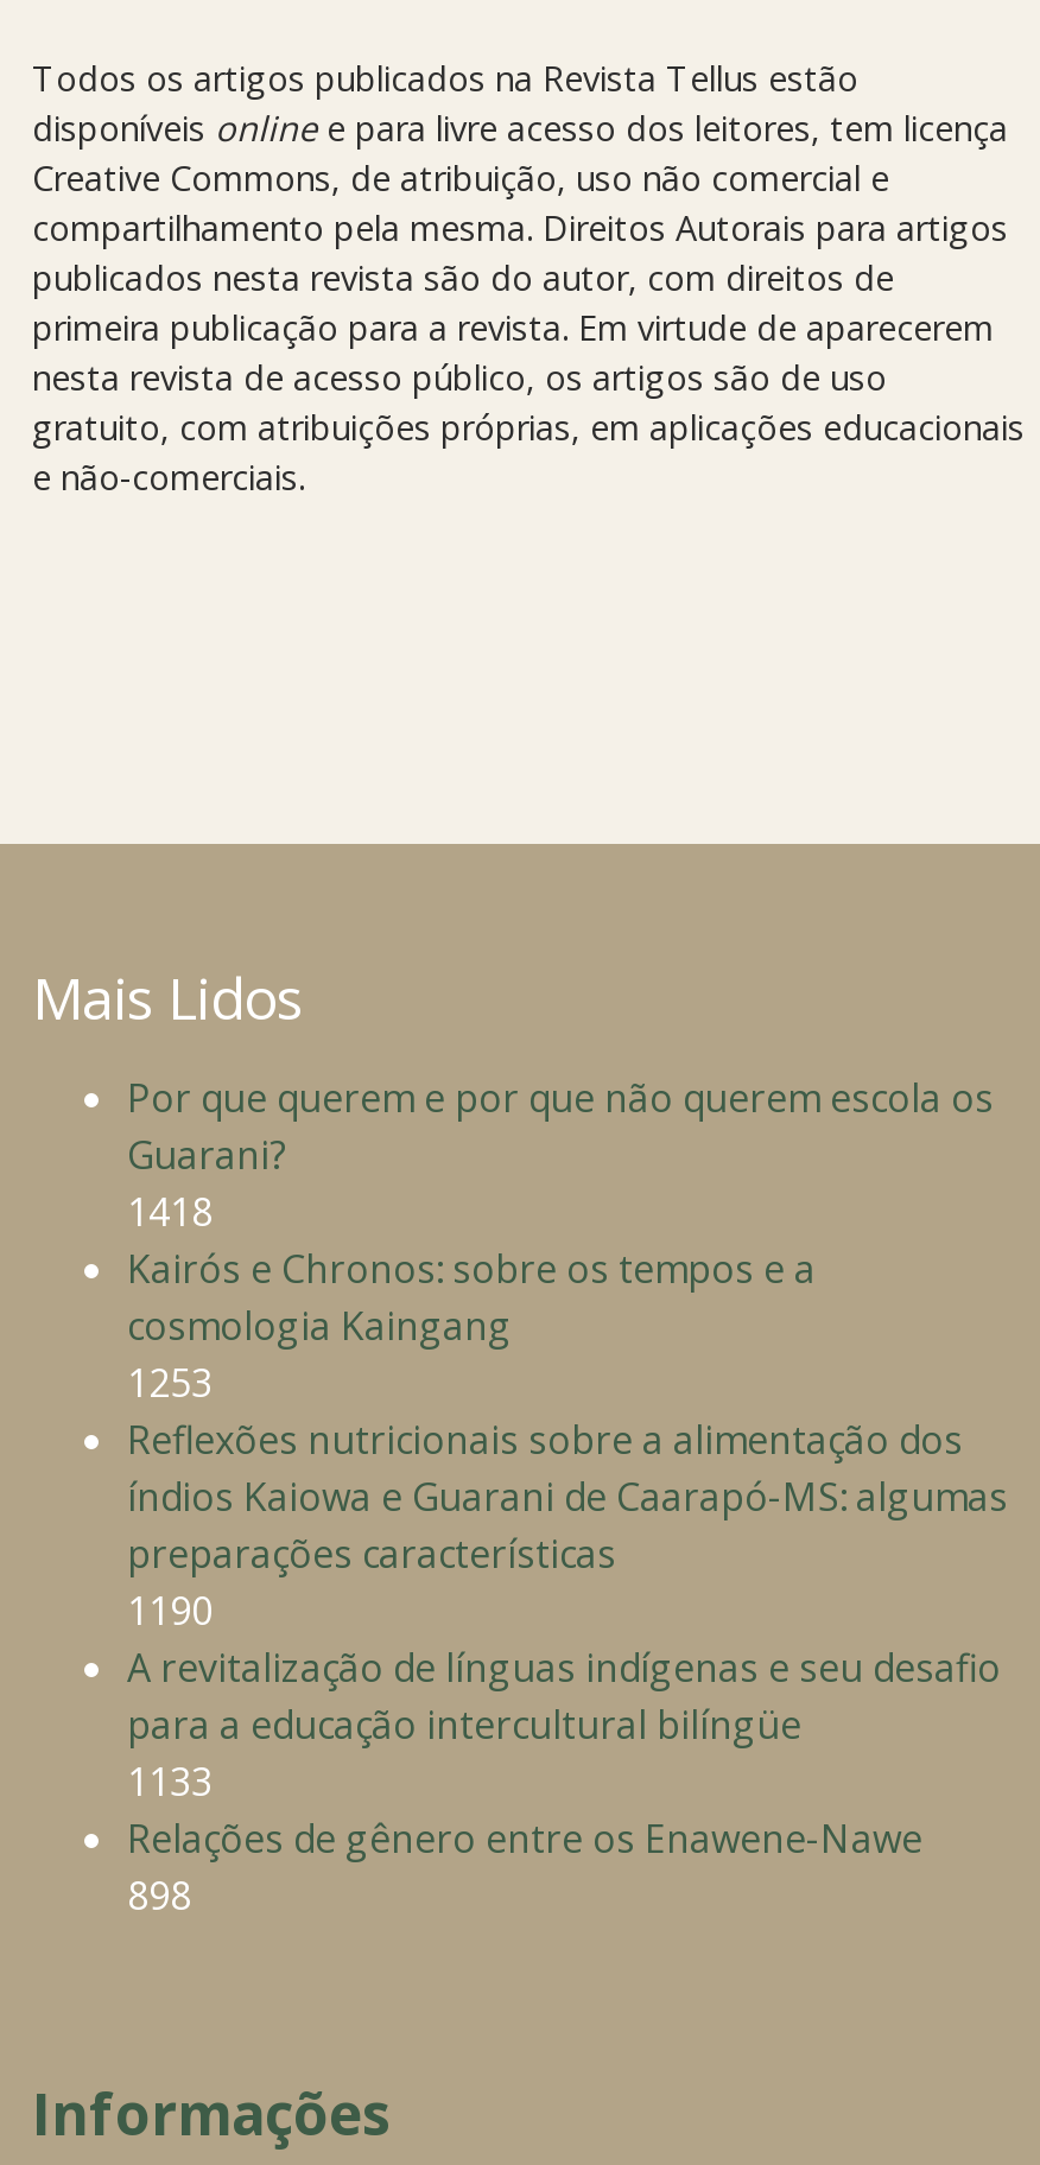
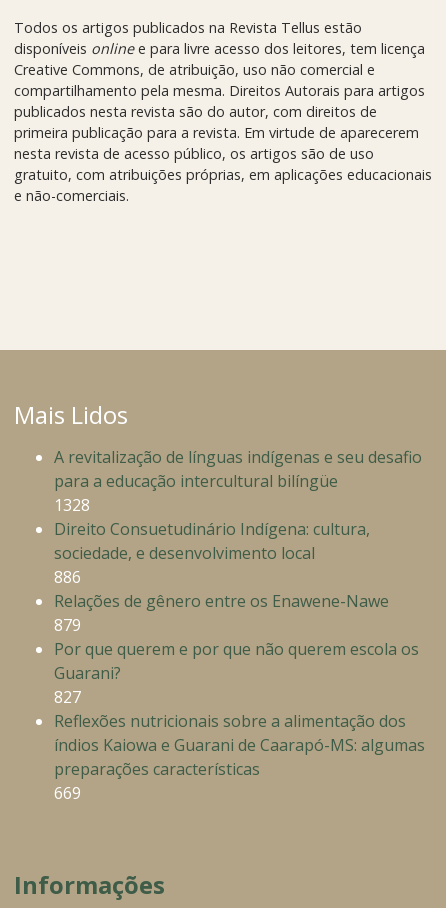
none -> [54,494,370,636] 1328 | Direito Consuetudinário Indígena: cultura, | sociedade, e desenvolvimento local | 886 | 879
moved [127,1073,994,1182] -> [54,638,419,684]: Por que querem e por que não querem escola os | Guarani?
[127,1187,816,1410] 1418 | Kairós e Chronos: sobre os tempos e a | cosmologia Kaingang | 1253 -> [54,686,81,708] 827
moved [127,1415,1008,1581] -> [54,710,425,780]: Reflexões nutricionais sobre a alimentação dos | índios Kaiowa e Guarani de Caarapó-MS: algumas | preparações características
[127,1586,213,1923] 1190 | 1133 | 898 -> [54,782,81,804] 669
moved [127,1643,1001,1752] -> [54,446,422,492]: A revitalização de línguas indígenas e seu desafio | para a educação intercultural bilíngüe
moved [127,1813,922,1866] -> [54,590,389,612]: Relações de gênero entre os Enawene-Nawe

